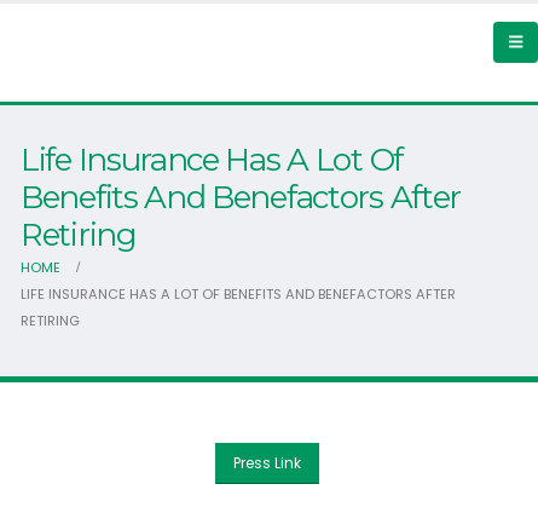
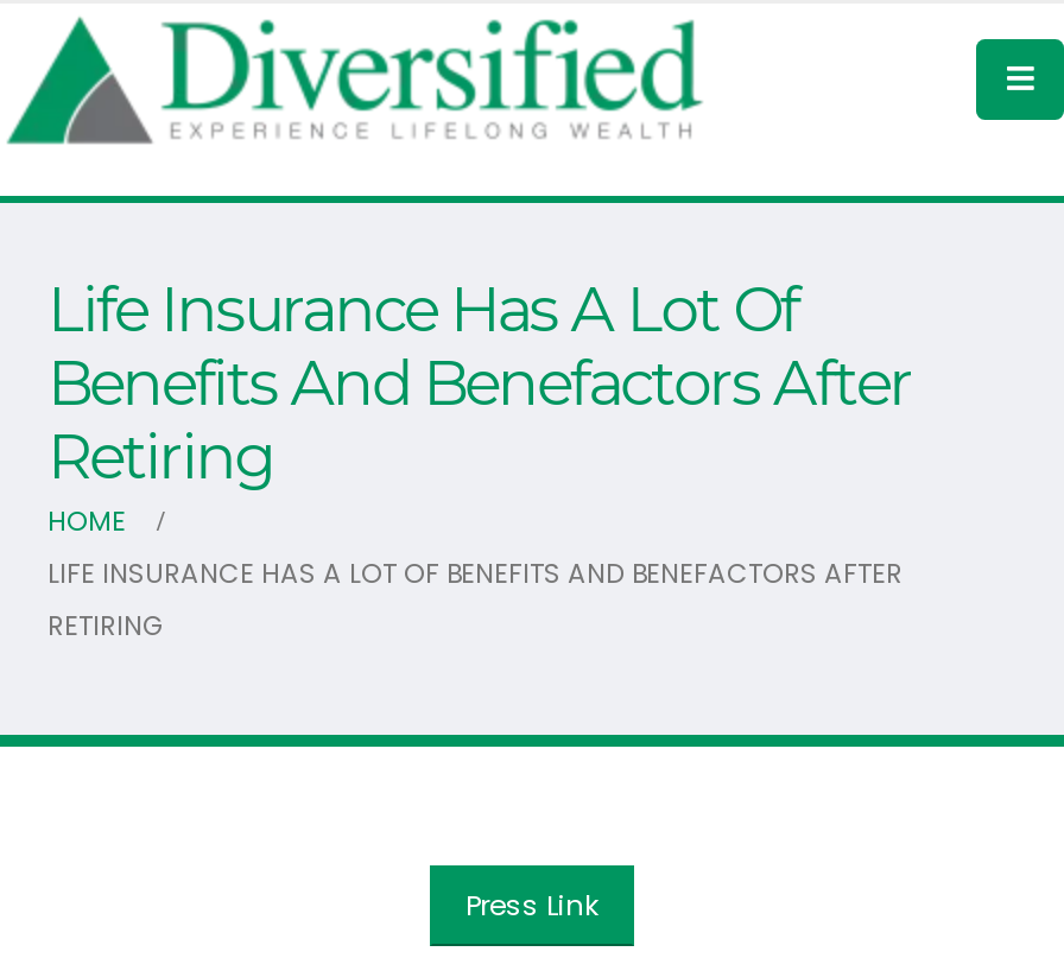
none -> [7,15,703,146] [image]

